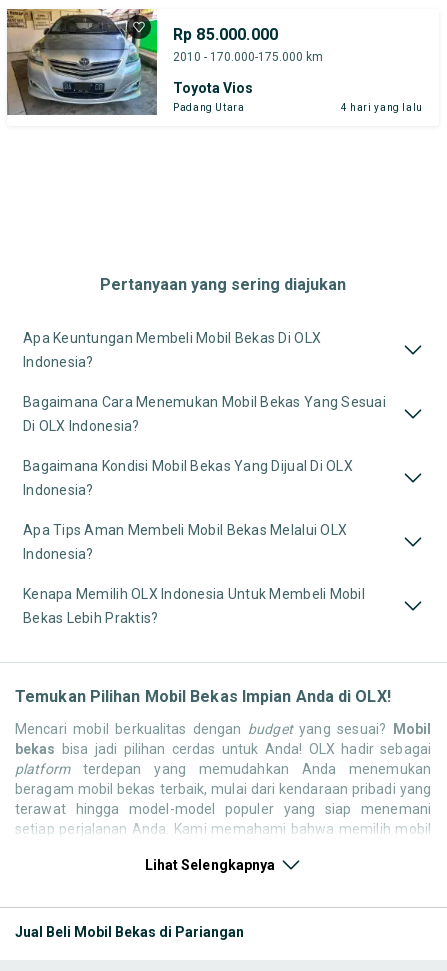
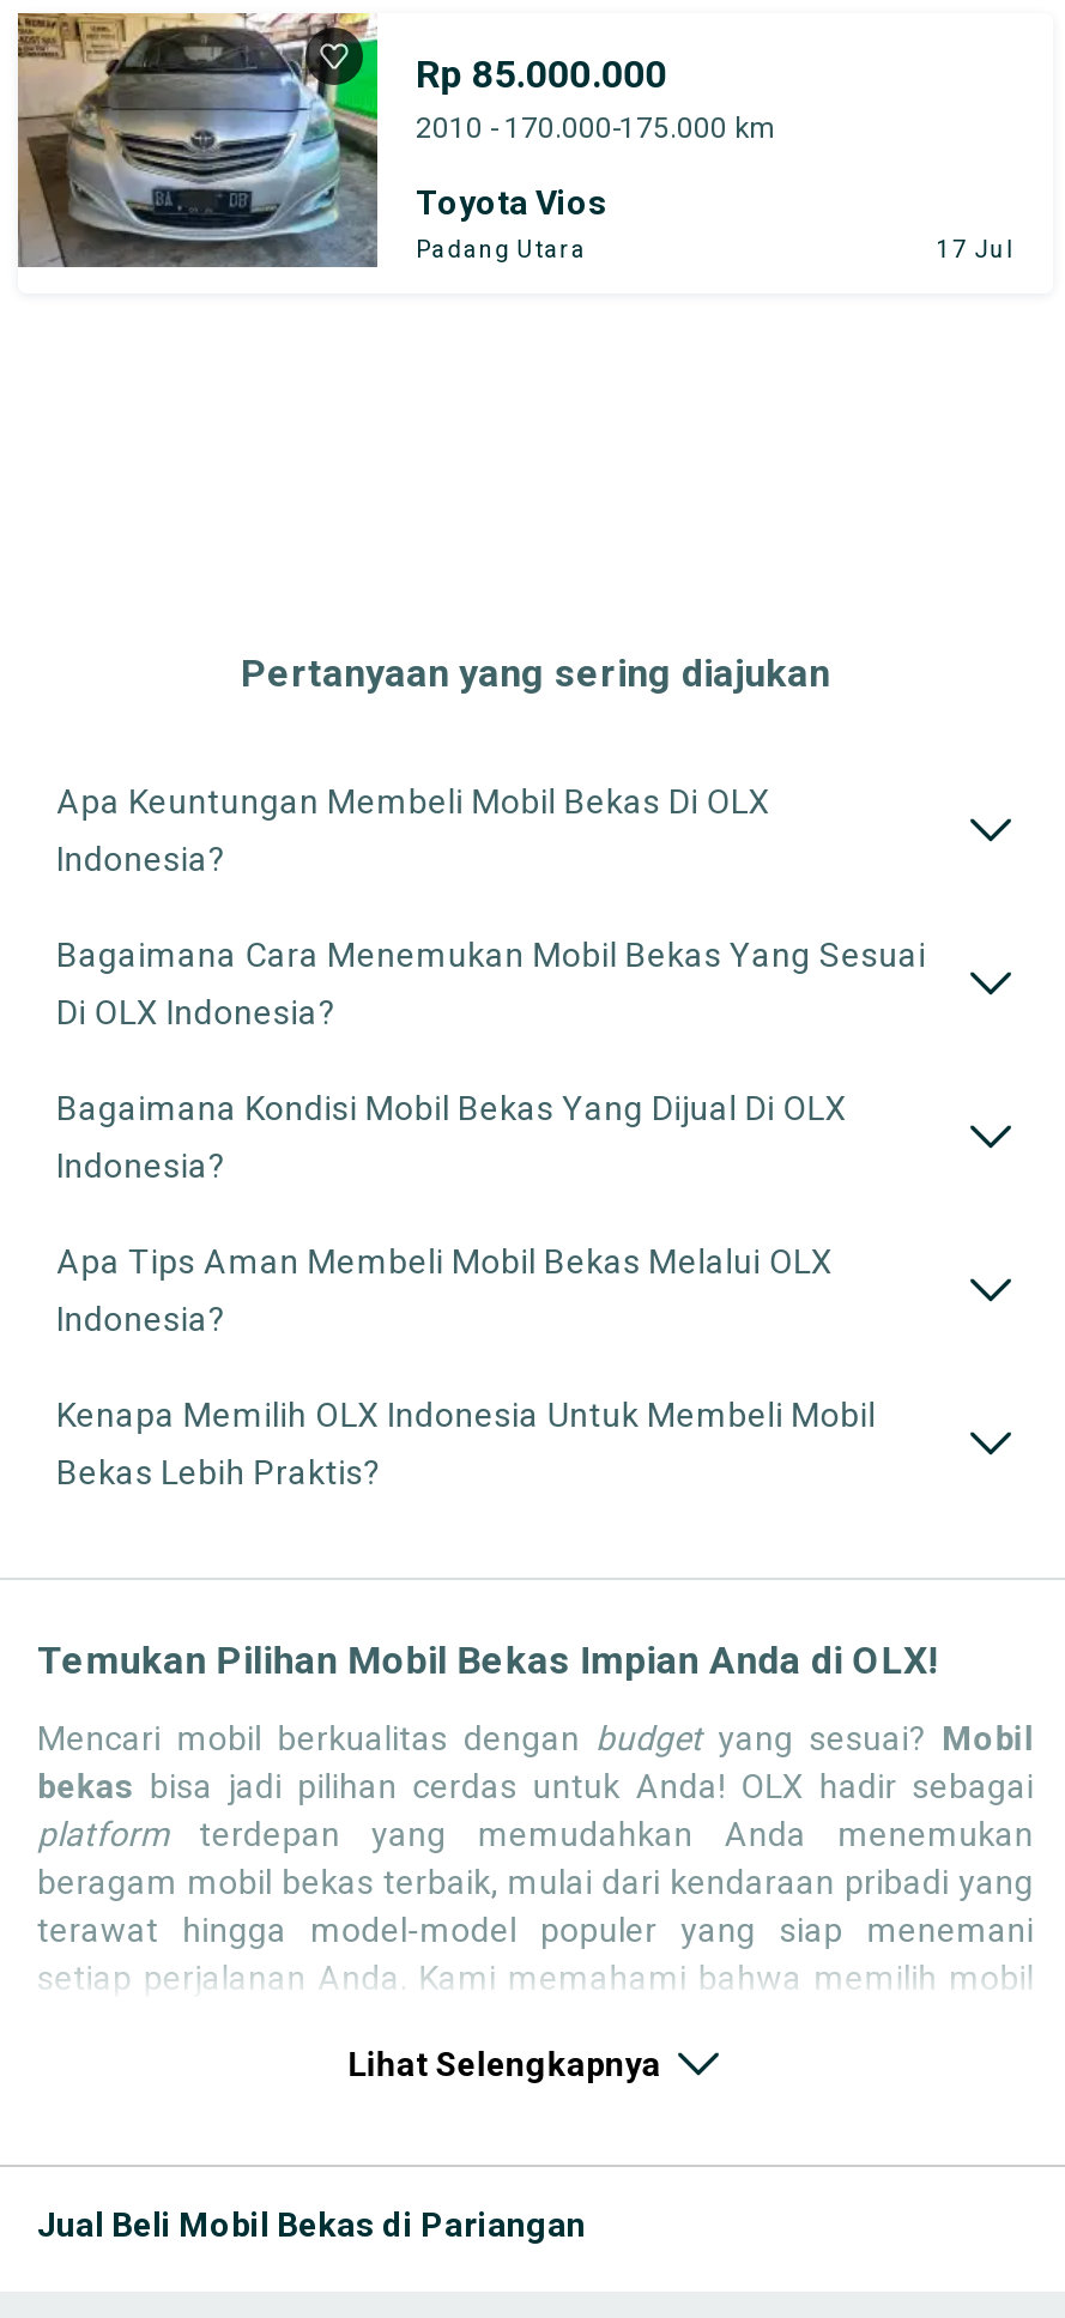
[341,102,423,113] 4 hari yang lalu -> [936,235,1015,261] 17 Jul

